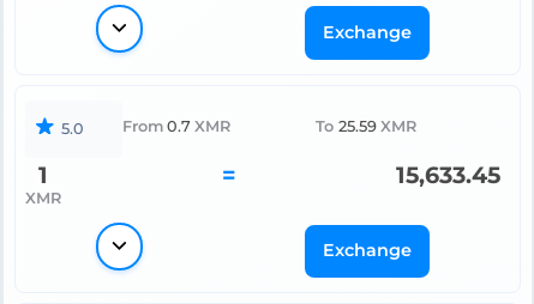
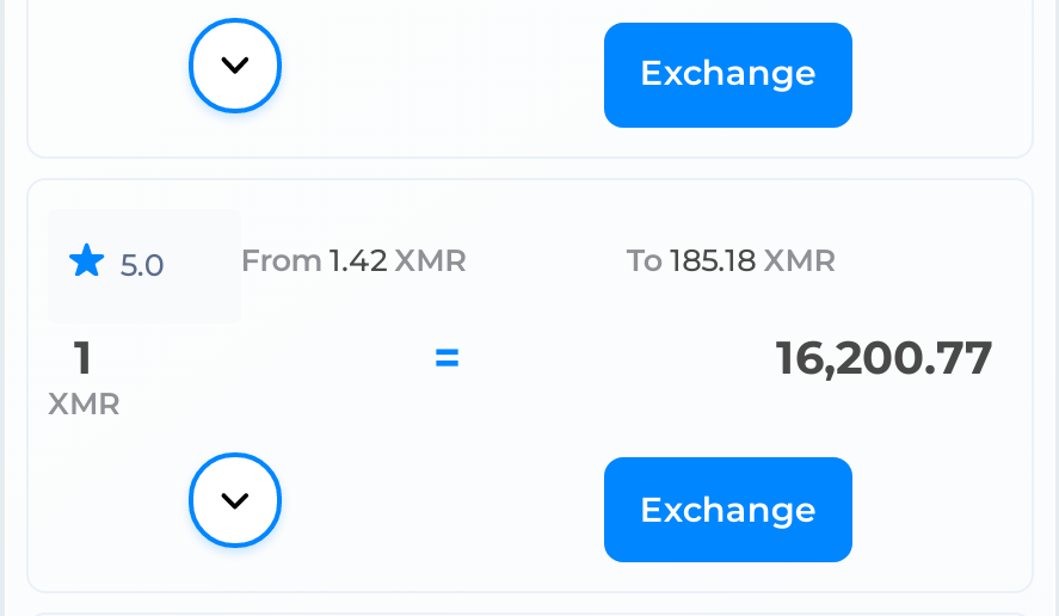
[122,117,231,135] From 0.7 XMR -> [241,243,466,279] From 1.42 XMR
[316,117,416,135] To 25.59 XMR -> [627,243,835,279] To 185.18 XMR
[396,160,500,189] 15,633.45 -> [776,329,993,386] 16,200.77

